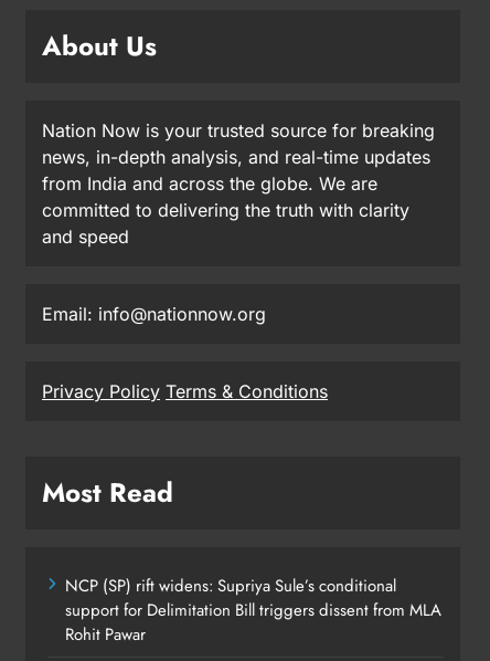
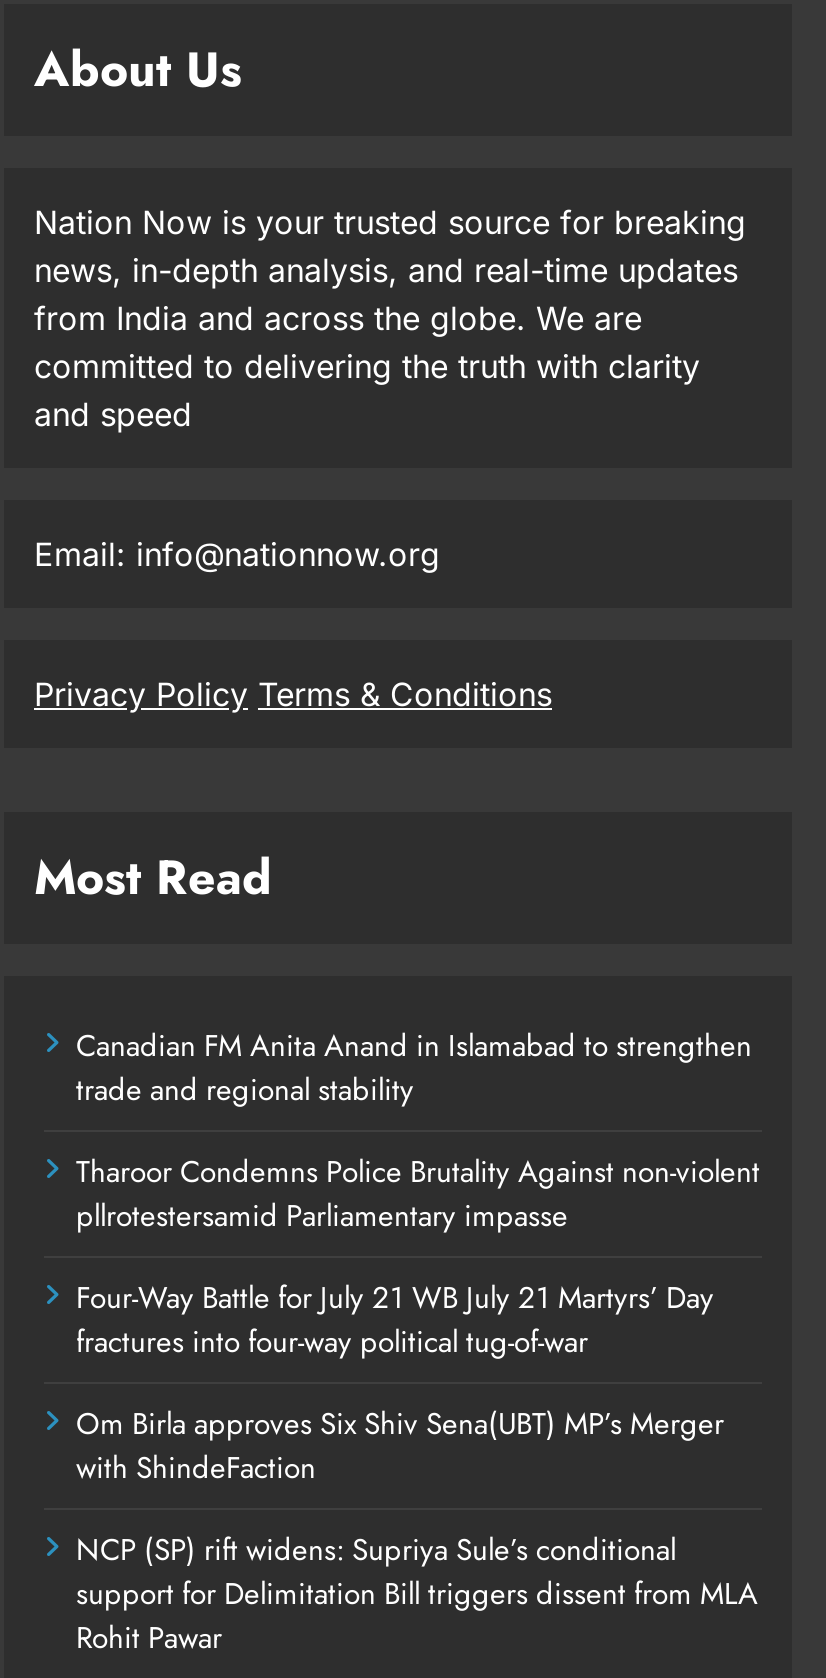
none -> [76,1024,760,1490] Canadian FM Anita Anand in Islamabad to strengthen | trade and regional stability | Tharoor Condemns Police Brutality Against non-violent | pllrotestersamid Parliamentary impasse | Four-Way Battle for July 21 WB July 21 Martyrs’ Day | fractures into four-way political tug-of-war | Om Birla approves Six Shiv Sena(UBT) MP’s Merger | with ShindeFaction

